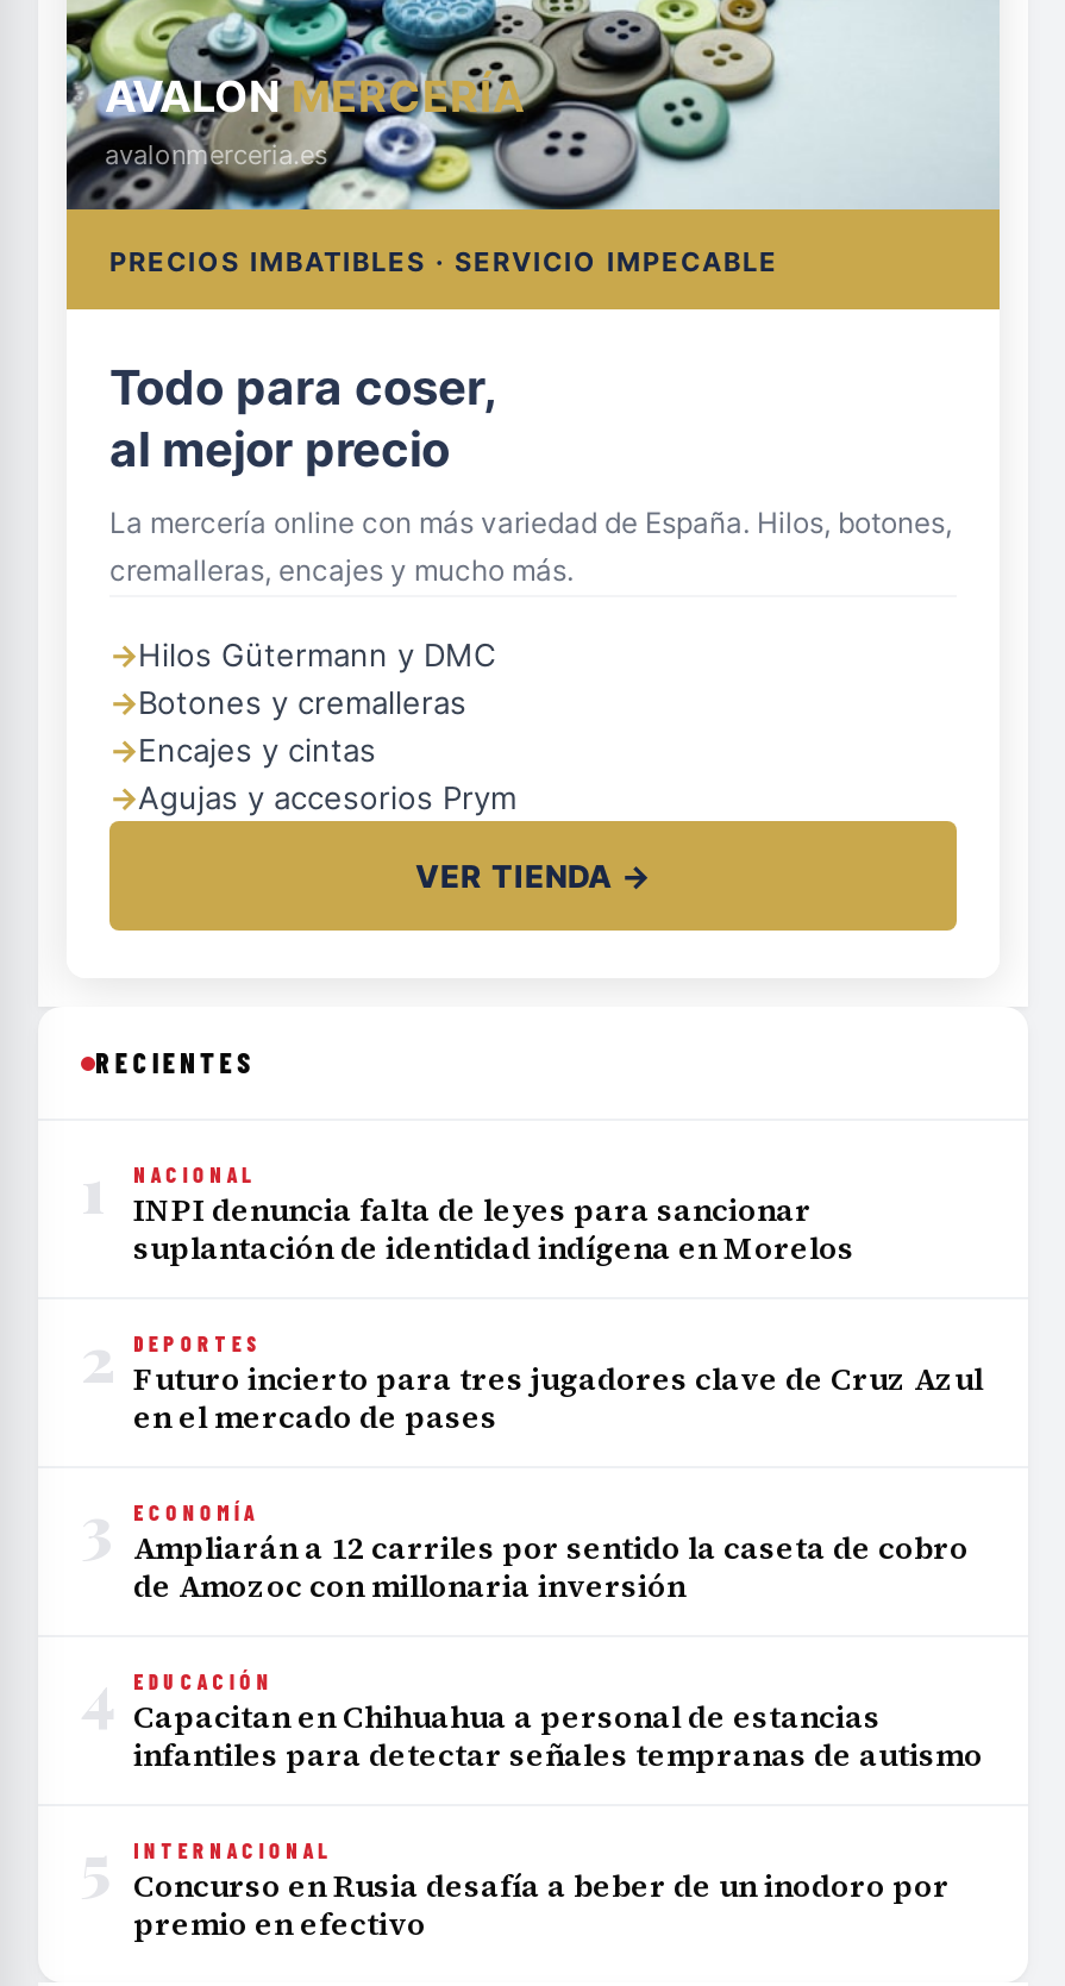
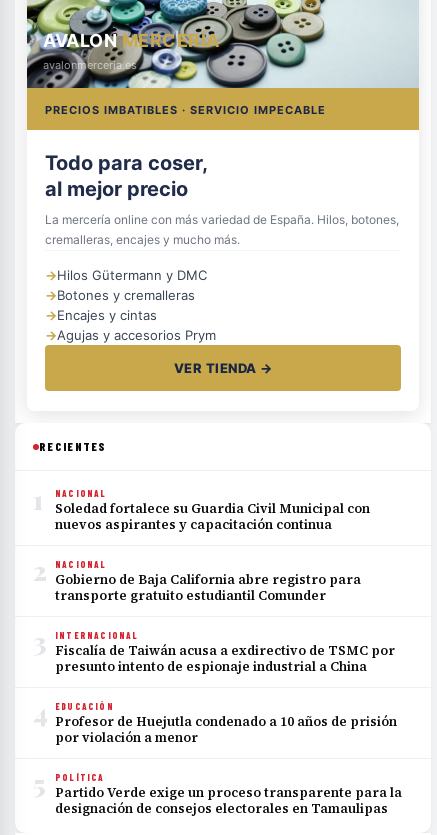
[133,1190,854,1269] INPI denuncia falta de leyes para sancionar | suplantación de identidad indígena en Morelos -> [55,500,370,533] Soledad fortalece su Guardia Civil Municipal con | nuevos aspirantes y capacitación continua
[133,1331,983,1438] DEPORTES | Futuro incierto para tres jugadores clave de Cruz Azul | en el mercado de pases -> [55,559,361,604] NACIONAL | Gobierno de Baja California abre registro para | transporte gratuito estudiantil Comunder
[133,1500,969,1607] ECONOMÍA | Ampliarán a 12 carriles por sentido la caseta de cobro | de Amozoc con millonaria inversión -> [55,642,395,675] Fiscalía de Taiwán acusa a exdirectivo de TSMC por | presunto intento de espionaje industrial a China
[133,1697,983,1776] Capacitan en Chihuahua a personal de estancias | infantiles para detectar señales tempranas de autismo -> [55,713,397,746] Profesor de Huejutla condenado a 10 años de prisión | por violación a menor
moved [133,1838,332,1864] -> [55,630,139,641]: INTERNACIONAL
[133,1866,950,1945] Concurso en Rusia desafía a beber de un inodoro por | premio en efectivo -> [55,772,402,817] POLÍTICA | Partido Verde exige un proceso transparente para la | designación de consejos electorales en Tamaulipas

